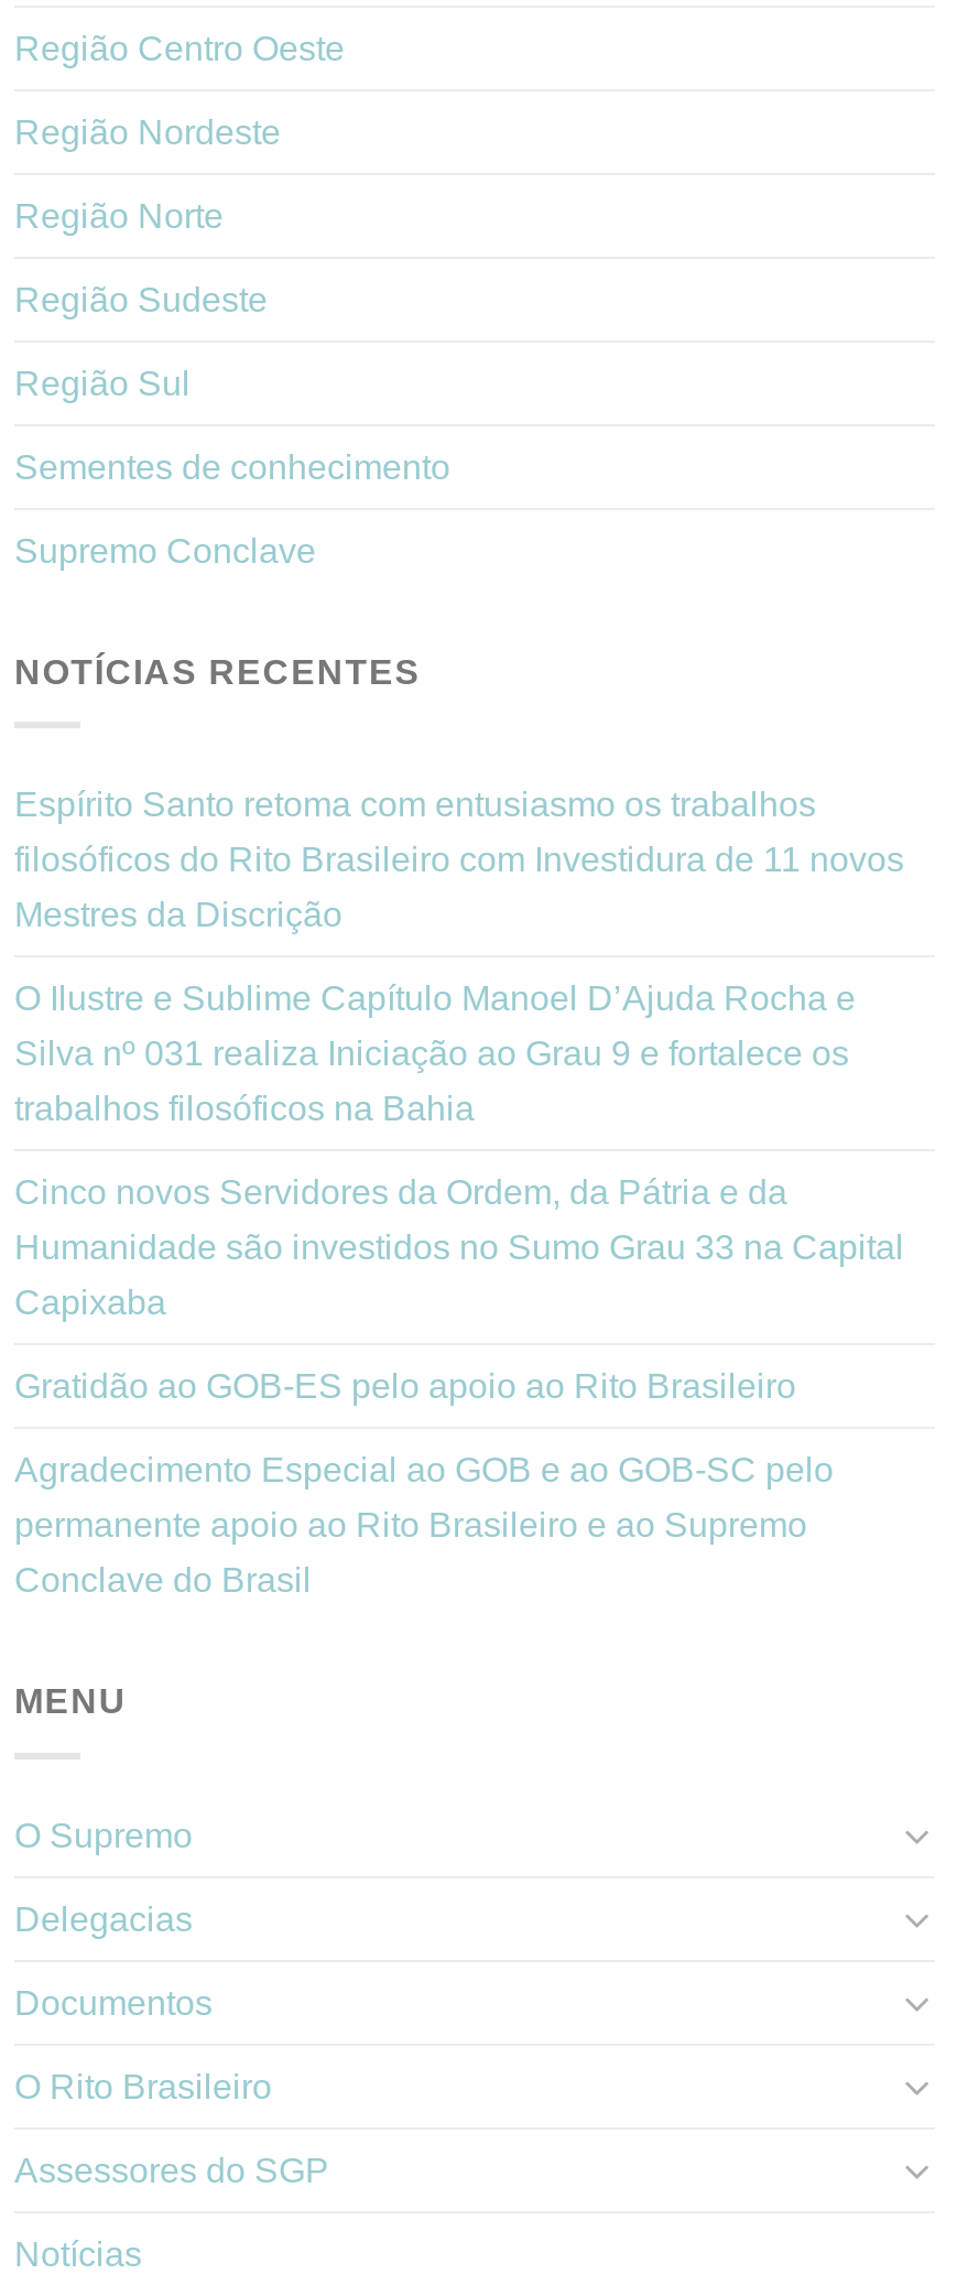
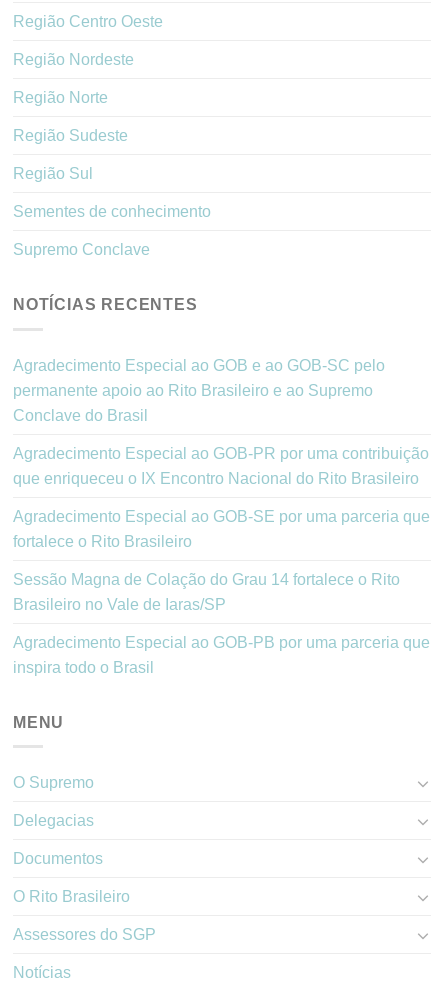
[14,786,904,1405] Espírito Santo retoma com entusiasmo os trabalhos | filosóficos do Rito Brasileiro com Investidura de 11 novos | Mestres da Discrição | O Ilustre e Sublime Capítulo Manoel D’Ajuda Rocha e | Silva nº 031 realiza Iniciação ao Grau 9 e fortalece os | trabalhos filosóficos na Bahia | Cinco novos Servidores da Ordem, da Pátria e da | Humanidade são investidos no Sumo Grau 33 na Capital | Capixaba | Gratidão ao GOB-ES pelo apoio ao Rito Brasileiro -> none
moved [14,1452,834,1599] -> [13,357,385,424]: Agradecimento Especial ao GOB e ao GOB-SC pelo | permanente apoio ao Rito Brasileiro e ao Supremo | Conclave do Brasil
none -> [13,445,430,676] Agradecimento Especial ao GOB-PR por uma contribuição | que enriqueceu o IX Encontro Nacional do Rito Brasileiro | Agradecimento Especial ao GOB-SE por uma parceria que | fortalece o Rito Brasileiro | Sessão Magna de Colação do Grau 14 fortalece o Rito | Brasileiro no Vale de Iaras/SP | Agradecimento Especial ao GOB-PB por uma parceria que | inspira todo o Brasil

